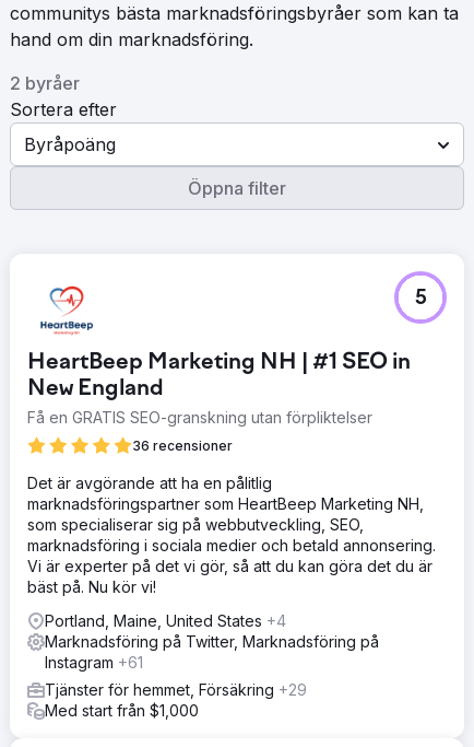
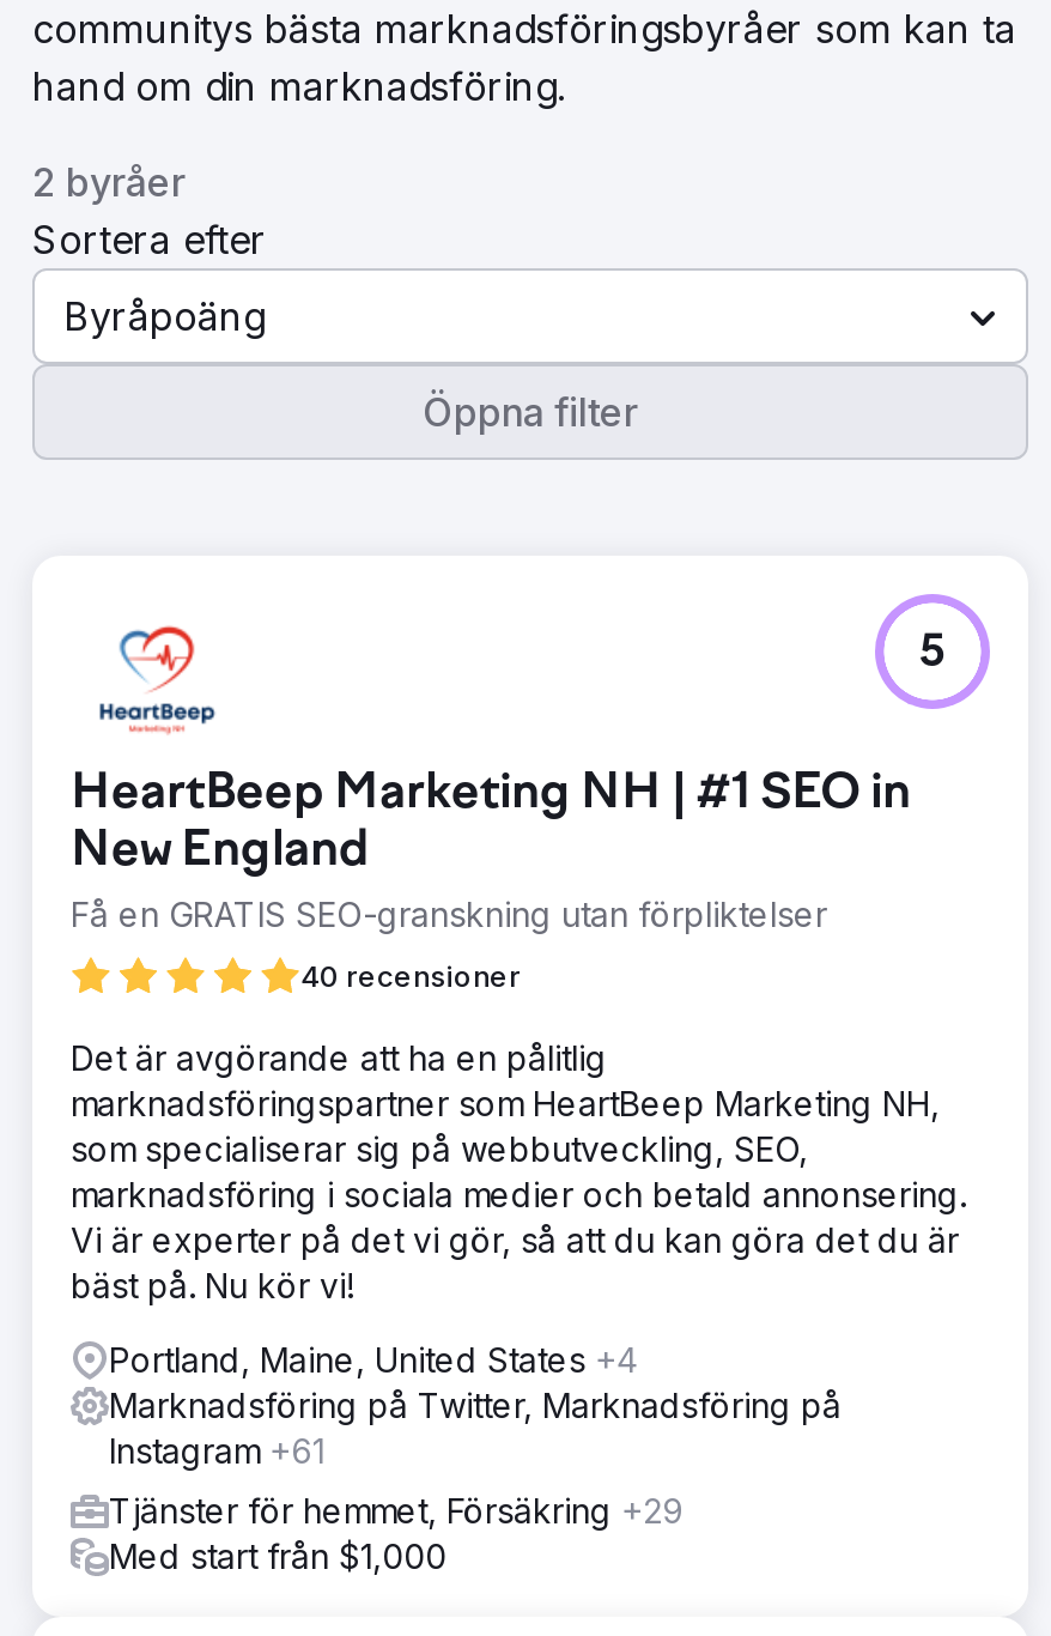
[132,437,233,454] 36 recensioner -> [300,958,521,994] 40 recensioner

